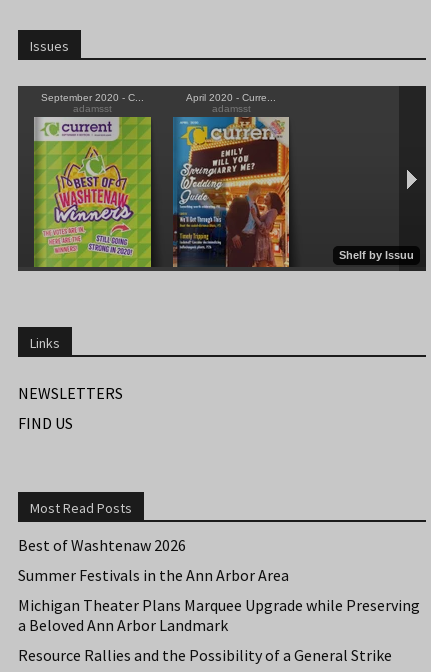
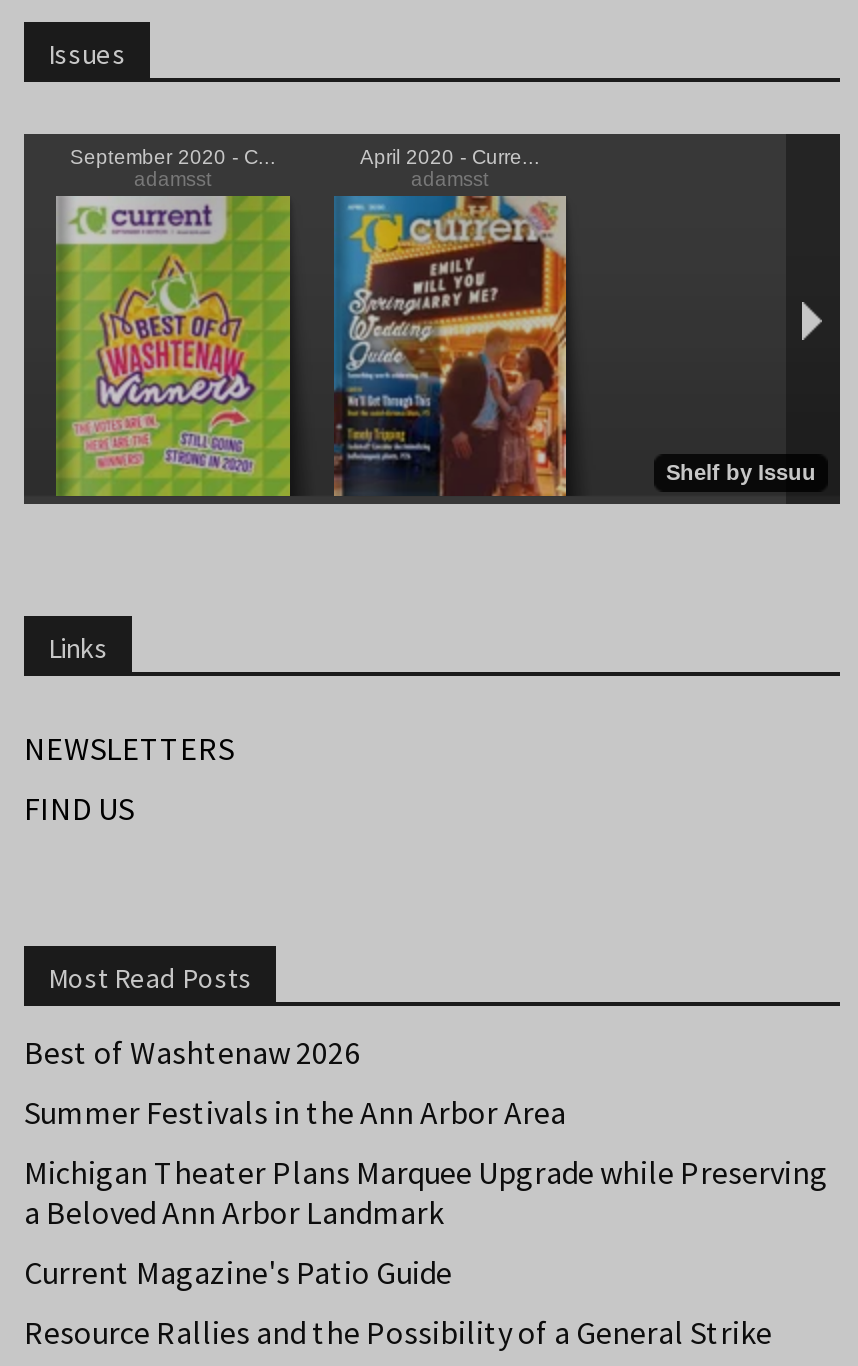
none -> [24,1251,452,1291] Current Magazine's Patio Guide

